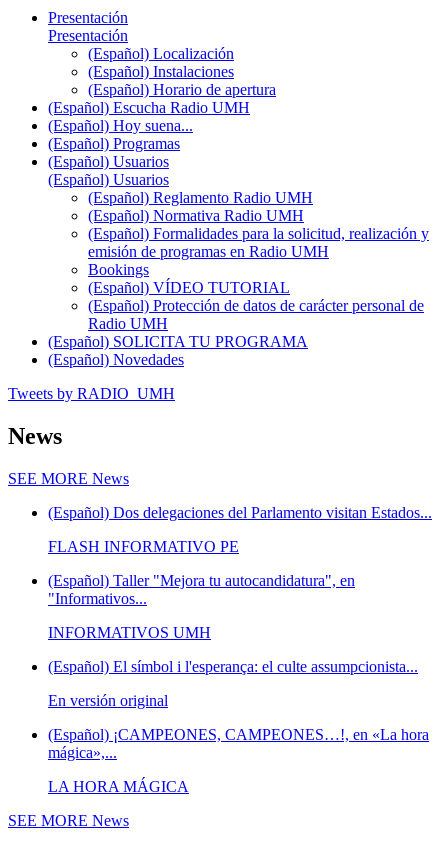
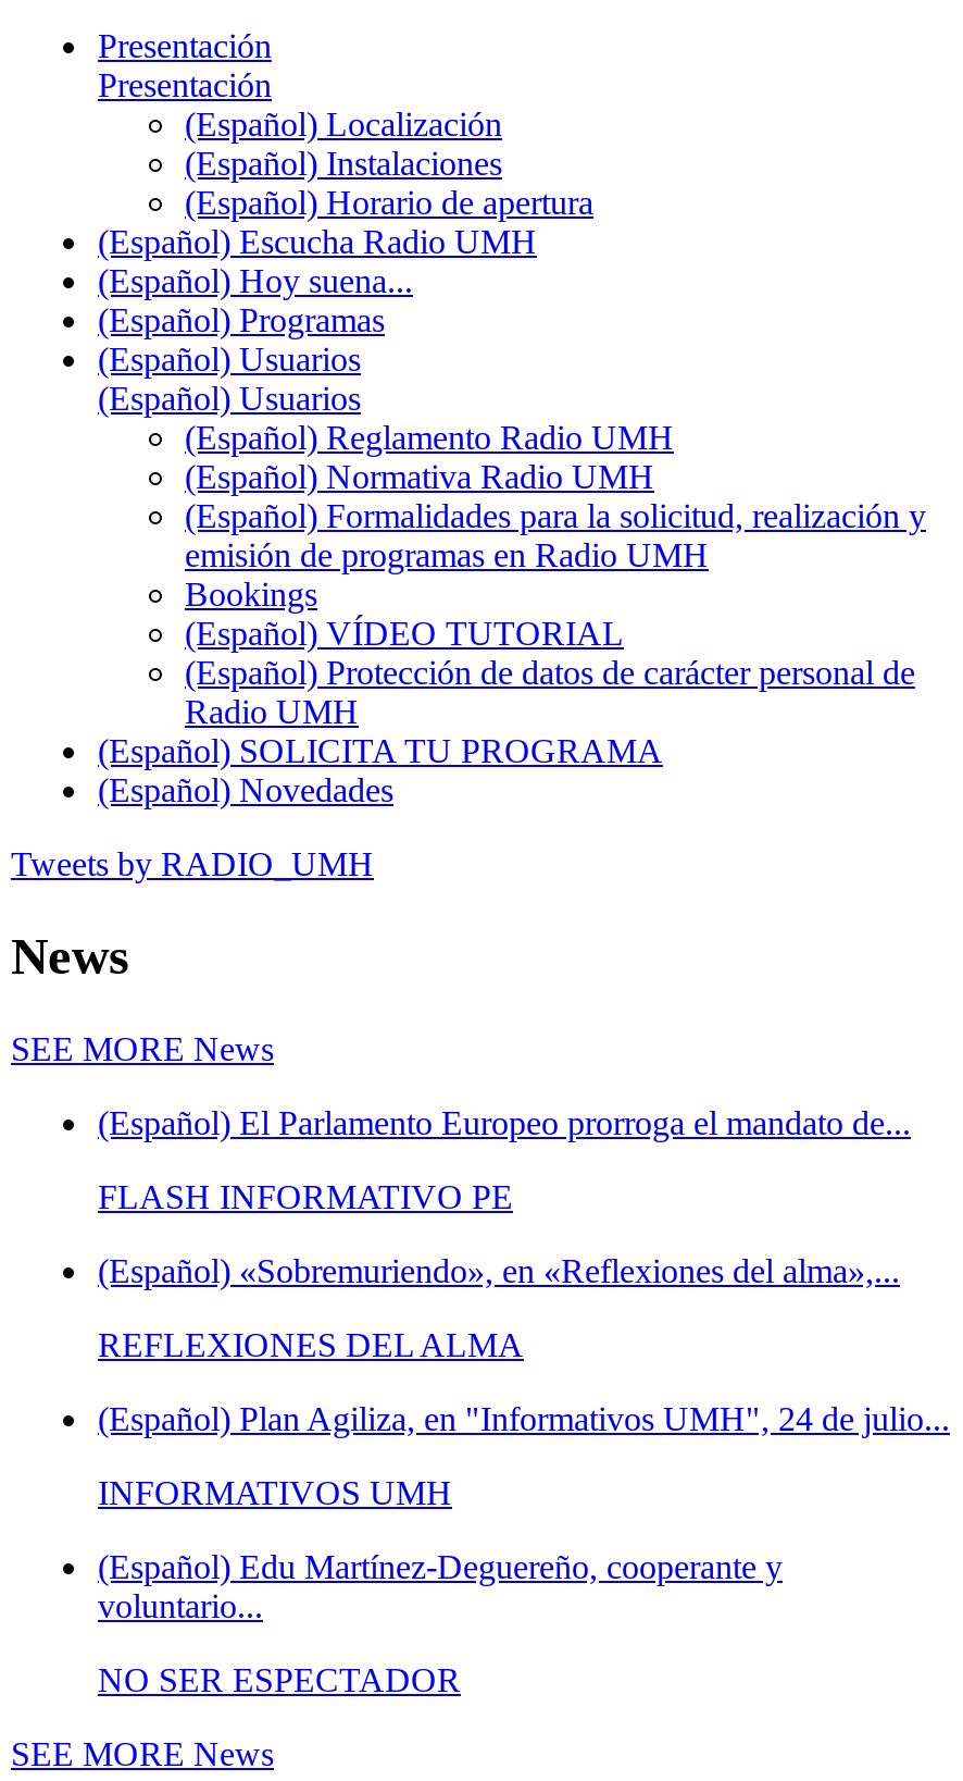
[48,504,432,521] (Español) Dos delegaciones del Parlamento visitan Estados... -> [98,1103,911,1140] (Español) El Parlamento Europeo prorroga el mandato de...
[48,572,355,607] (Español) Taller "Mejora tu autocandidatura", en | "Informativos... -> [98,1251,950,1436] (Español) «Sobremuriendo», en «Reflexiones del alma»,... | REFLEXIONES DEL ALMA | (Español) Plan Agiliza, en "Informativos UMH", 24 de julio...
moved [48,624,211,641] -> [98,1473,452,1510]: INFORMATIVOS UMH
[48,658,429,795] (Español) El símbol i l'esperança: el culte assumpcionista... | En versión original | (Español) ¡CAMPEONES, CAMPEONES…!, en «La hora | mágica»,... | LA HORA MÁGICA -> [98,1547,783,1697] (Español) Edu Martínez-Deguereño, cooperante y | voluntario... | NO SER ESPECTADOR

